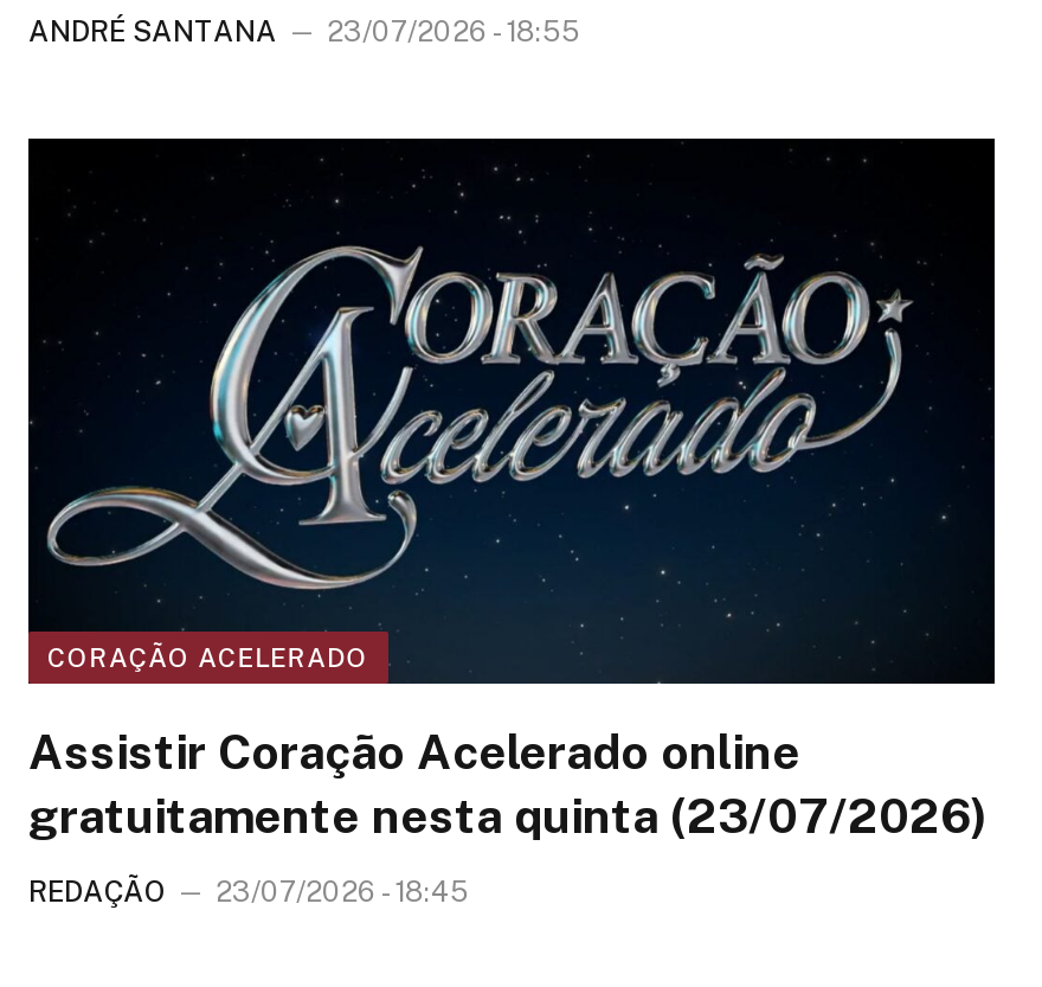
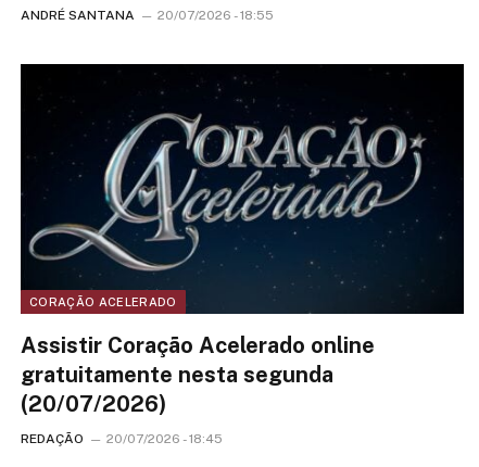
[28,15,580,49] ANDRÉ SANTANA 23/07/2026 - 18:55 -> [21,8,274,23] ANDRÉ SANTANA 20/07/2026 - 18:55
[28,787,988,844] gratuitamente nesta quinta (23/07/2026) -> [21,361,333,416] gratuitamente nesta segunda | (20/07/2026)
[28,874,469,908] REDAÇÃO 23/07/2026 - 18:45 -> [21,431,223,446] REDAÇÃO 20/07/2026 - 18:45

